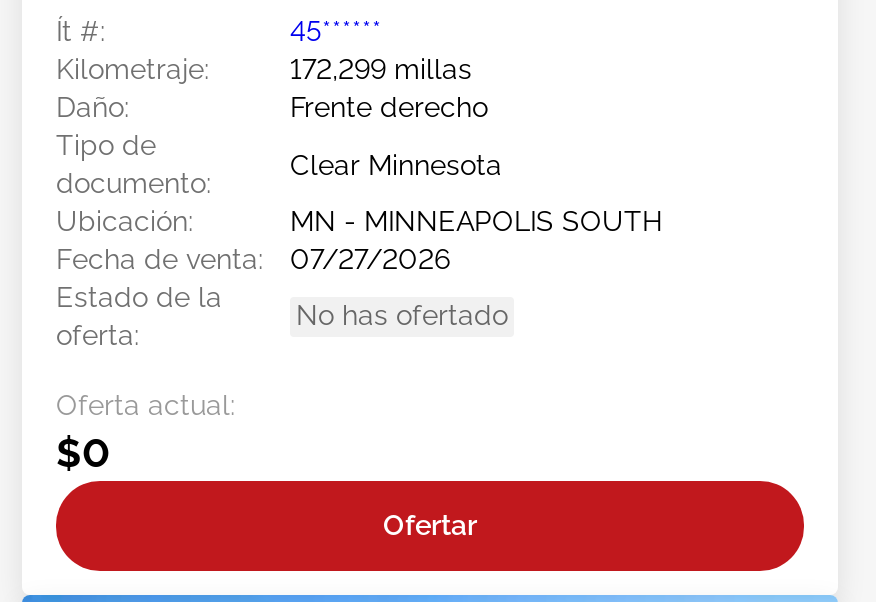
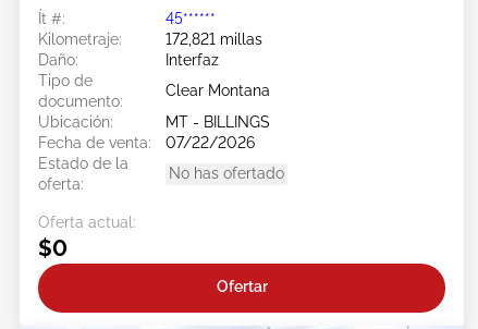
[290,54,472,86] 172,299 millas -> [166,30,262,48] 172,821 millas
[290,92,488,124] Frente derecho -> [166,51,219,69] Interfaz
[290,149,502,181] Clear Minnesota -> [166,82,270,100] Clear Montana
[290,206,662,238] MN - MINNEAPOLIS SOUTH -> [166,113,270,131] MT - BILLINGS
[56,244,450,276] Fecha de venta: 07/27/2026 -> [38,134,255,151] Fecha de venta: 07/22/2026

